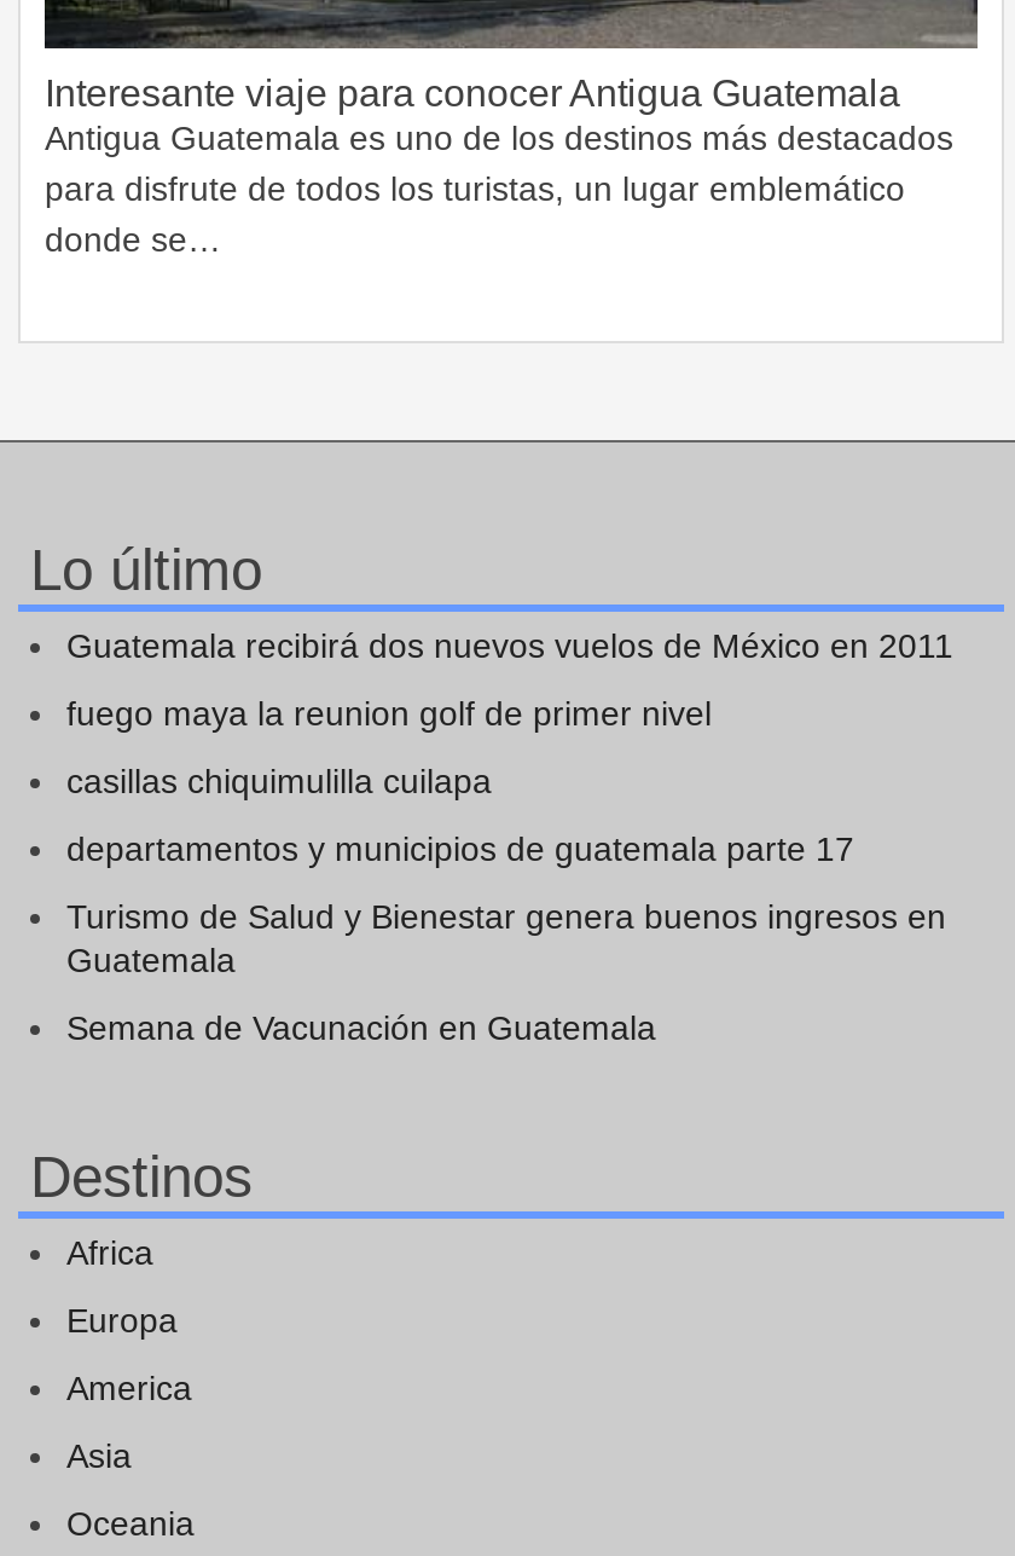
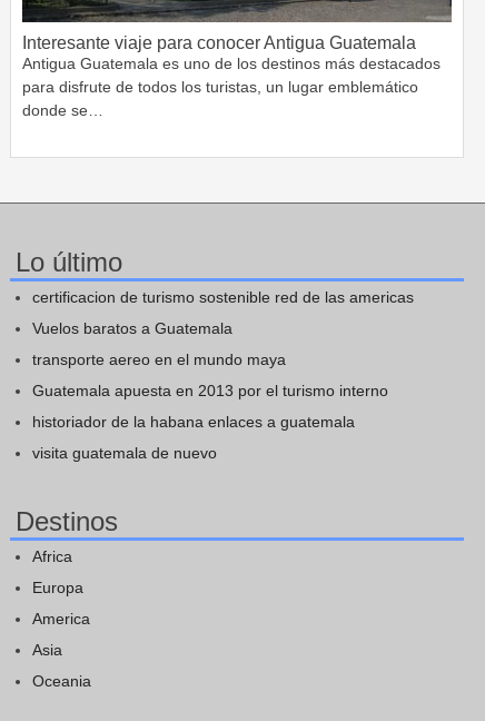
[66,626,953,665] Guatemala recibirá dos nuevos vuelos de México en 2011 -> [32,288,414,306] certificacion de turismo sostenible red de las americas
[66,694,712,733] fuego maya la reunion golf de primer nivel -> [32,319,232,337] Vuelos baratos a Guatemala
[66,762,492,800] casillas chiquimulilla cuilapa -> [32,350,286,368] transporte aereo en el mundo maya
[66,829,854,868] departamentos y municipios de guatemala parte 17 -> [32,382,388,399] Guatemala apuesta en 2013 por el turismo interno
[66,897,946,979] Turismo de Salud y Bienestar genera buenos ingresos en | Guatemala -> [32,413,355,431] historiador de la habana enlaces a guatemala
[66,1008,656,1047] Semana de Vacunación en Guatemala -> [32,444,217,462] visita guatemala de nuevo

